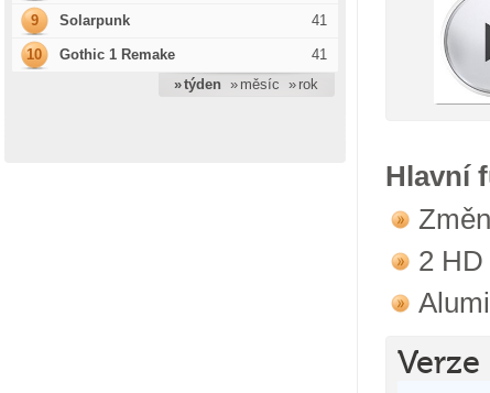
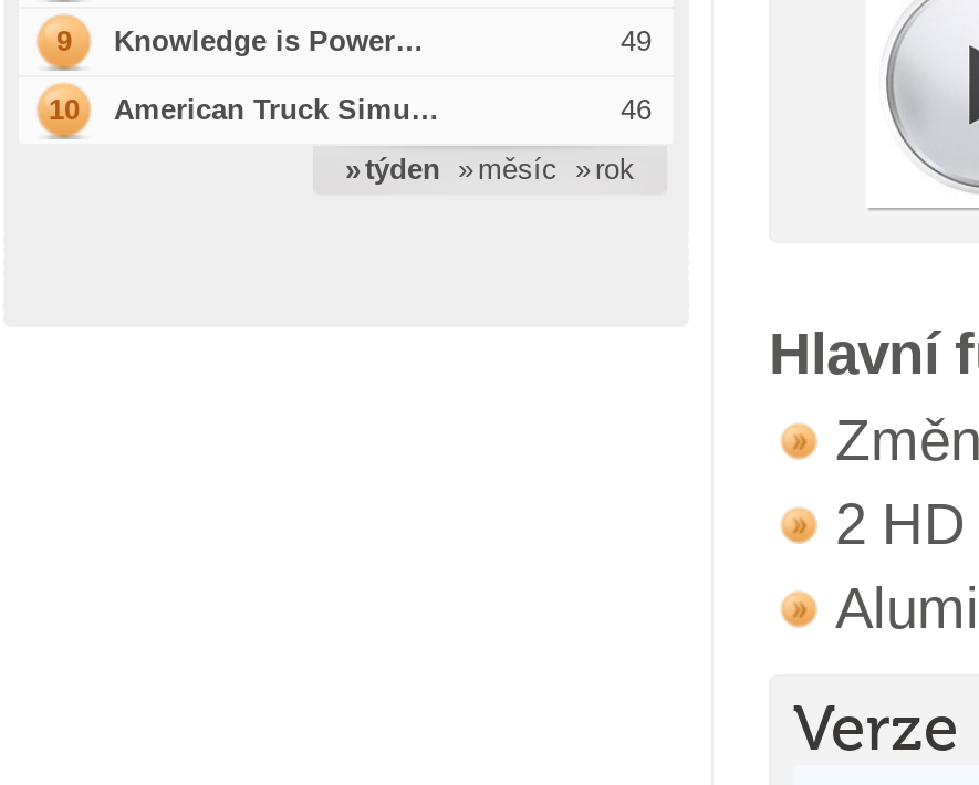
[59,12,327,28] Solarpunk | 41 -> [114,23,652,57] Knowledge is Power… | 49
[59,46,327,62] Gothic 1 Remake | 41 -> [114,92,652,125] American Truck Simu… | 46

